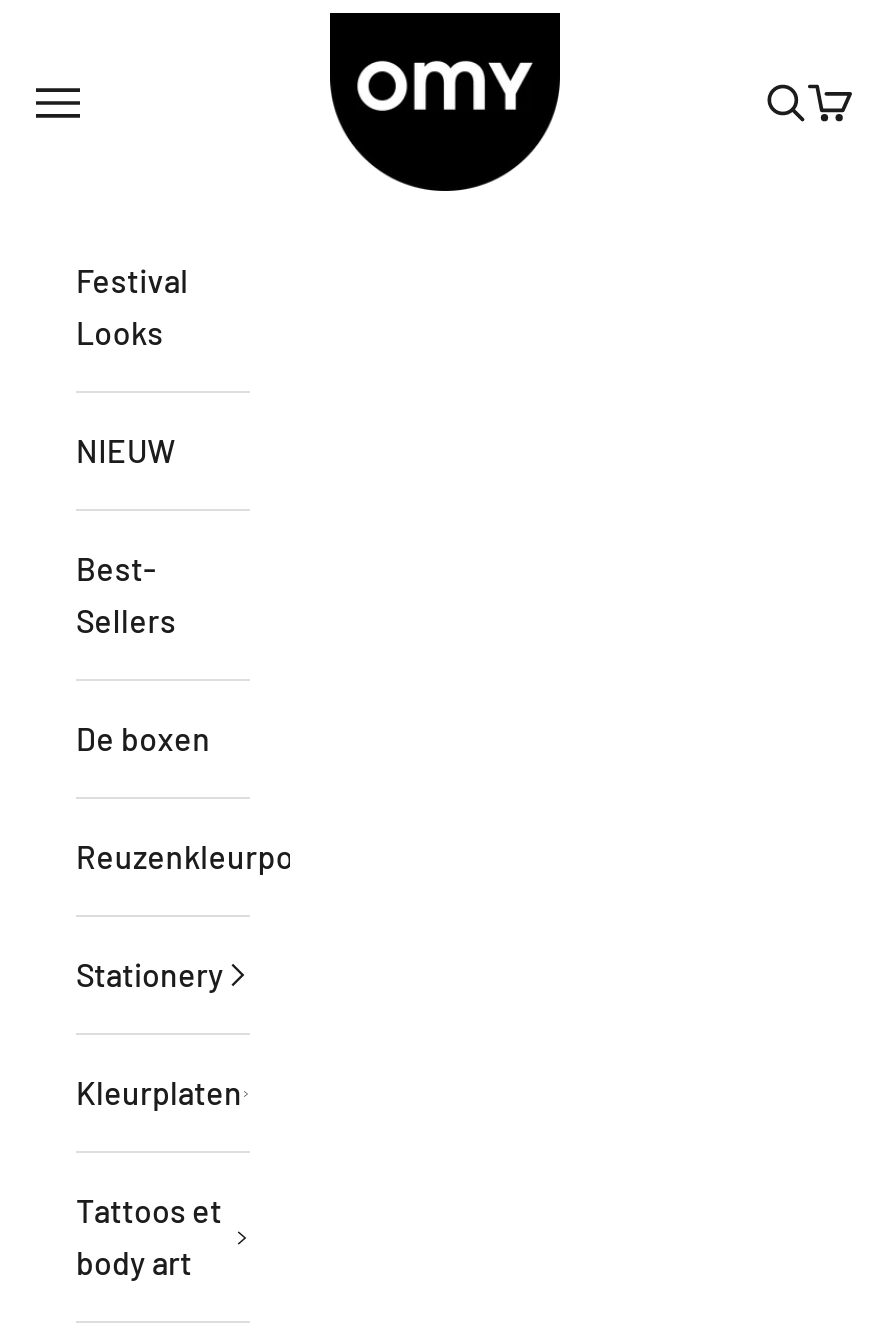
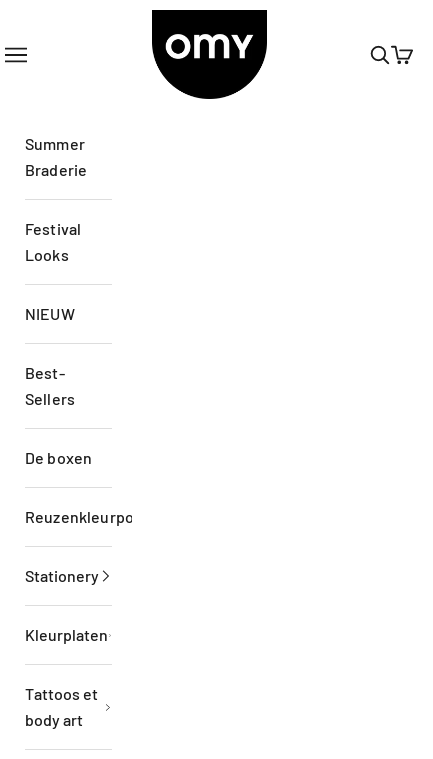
none -> [25,134,87,179] Summer | Braderie

